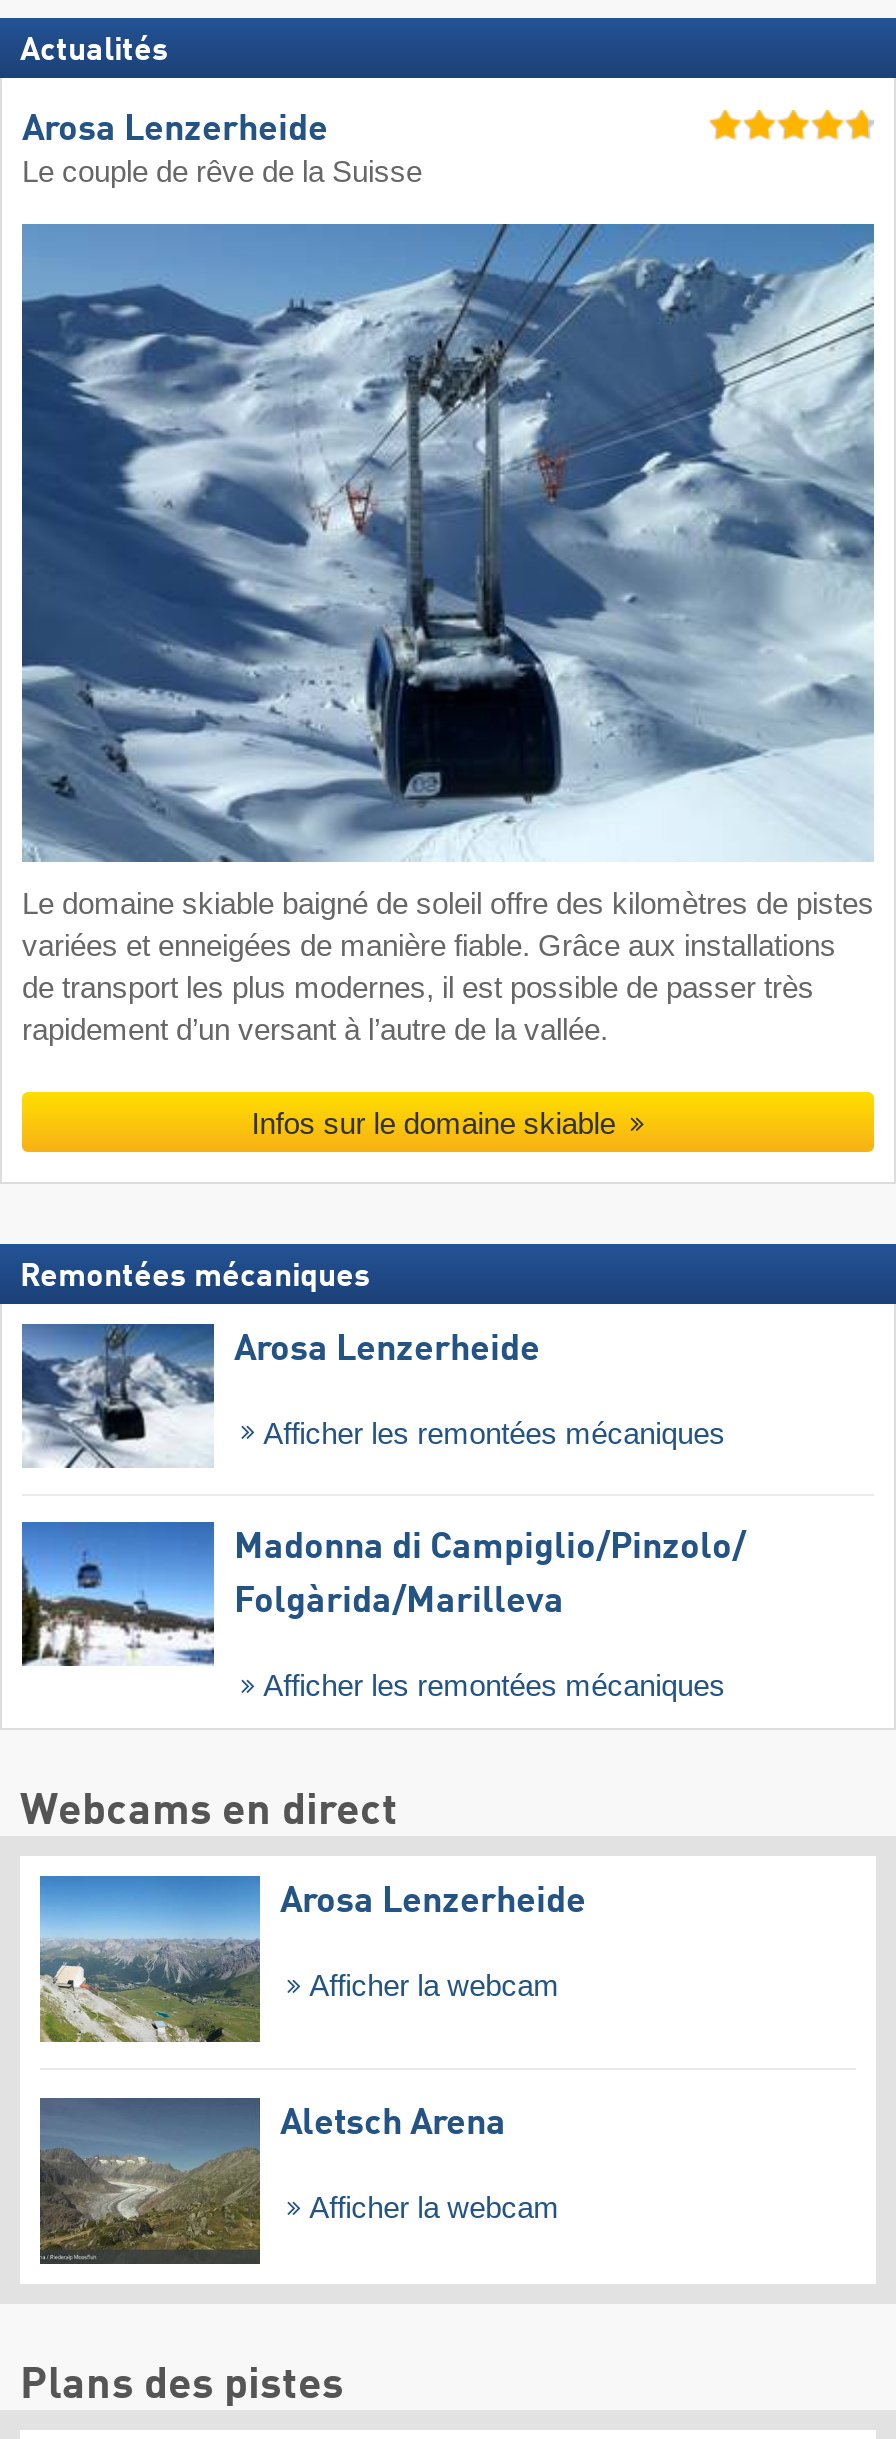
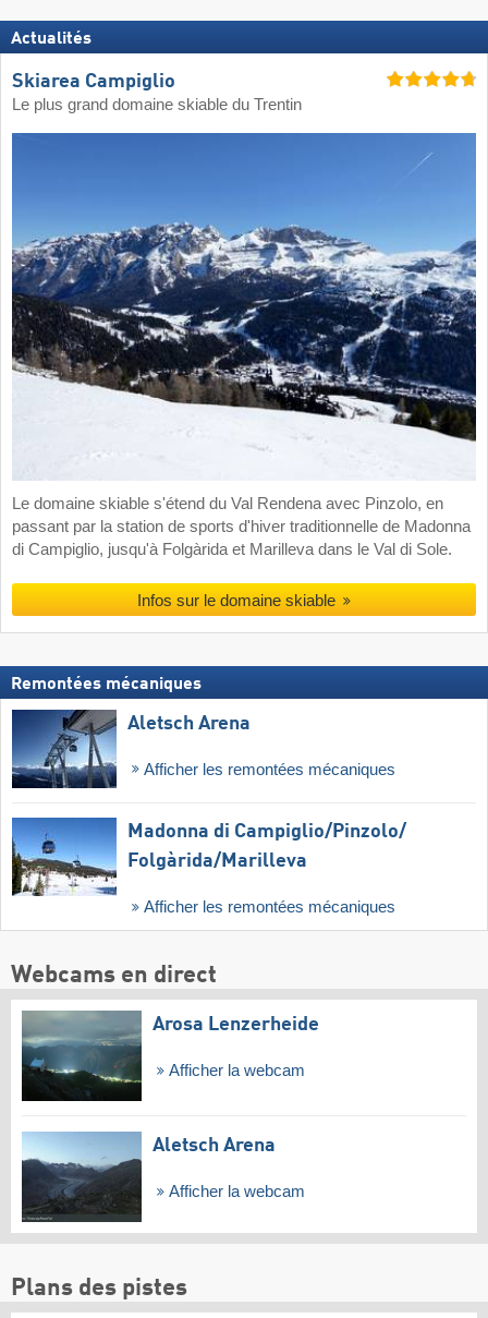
[22,112,422,188] Arosa Lenzerheide | Le couple de rêve de la Suisse -> [12,72,302,113] Skiarea Campiglio | Le plus grand domaine skiable du Trentin
[20,224,874,1045] [image] | Le domaine skiable baigné de soleil offre des kilomètres de pistes | variées et enneigées de manière fiable. Grâce aux installations | de transport les plus modernes, il est possible de passer très | rapidement d’un versant à l’autre de la vallée. -> [11,134,477,558] [image] | Le domaine skiable s'étend du Val Rendena avec Pinzolo, en | passant par la station de sports d'hiver traditionnelle de Madonna | di Campiglio, jusqu'à Folgàrida et Marilleva dans le Val di Sole.
[22,1322,540,1468] [image] | Arosa Lenzerheide -> [11,709,251,789] [image] | Aletsch Arena
[38,1876,262,2044] [image] -> [21,1011,142,1102] [image]
[38,2098,260,2252] [image] -> [22,1132,142,1214] [image]

